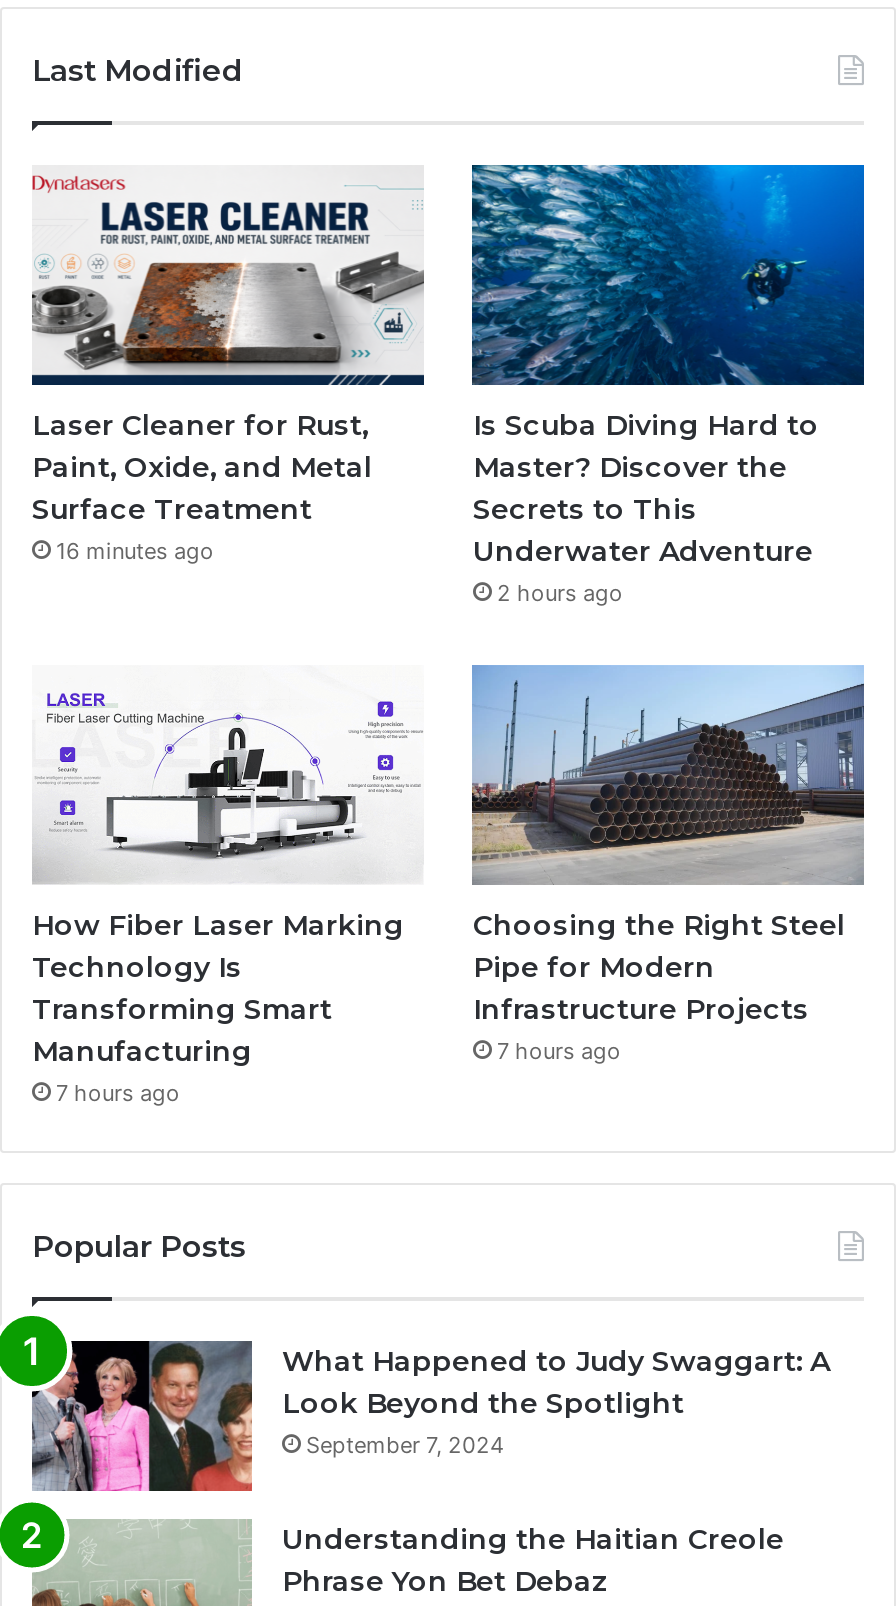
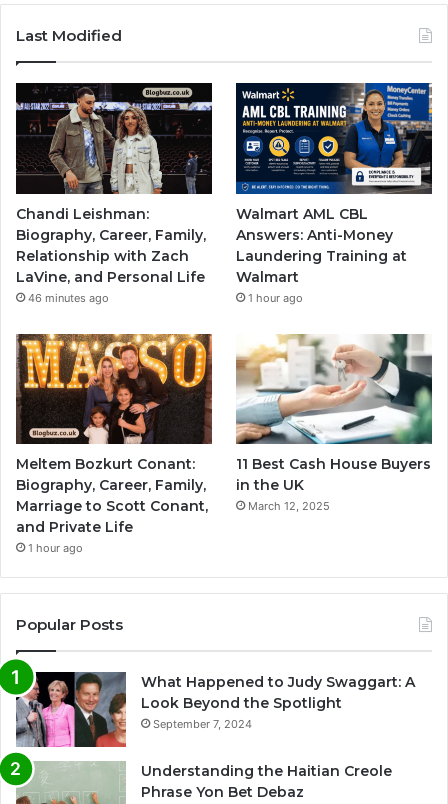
[32,164,424,565] [image] | Laser Cleaner for Rust, | Paint, Oxide, and Metal | Surface Treatment | 16 minutes ago -> [15,82,213,305] [image] | Chandi Leishman: | Biography, Career, Family, | Relationship with Zach | LaVine, and Personal Life | 46 minutes ago
[470,162,866,607] [image] | Is Scuba Diving Hard to | Master? Discover the | Secrets to This | Underwater Adventure | 2 hours ago -> [235,82,433,305] [image] | Walmart AML CBL | Answers: Anti-Money | Laundering Training at | Walmart | 1 hour ago
[32,666,424,1107] [image] | How Fiber Laser Marking | Technology Is | Transforming Smart | Manufacturing | 7 hours ago -> [15,333,213,555] [image] | Meltem Bozkurt Conant: | Biography, Career, Family, | Marriage to Scott Conant, | and Private Life | 1 hour ago
[470,664,866,1065] [image] | Choosing the Right Steel | Pipe for Modern | Infrastructure Projects | 7 hours ago -> [235,333,433,513] [image] | 11 Best Cash House Buyers | in the UK | March 12, 2025

